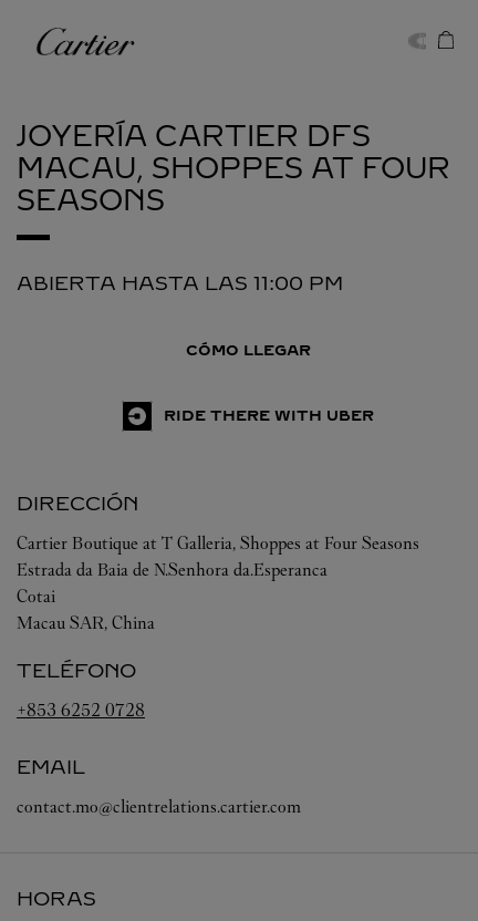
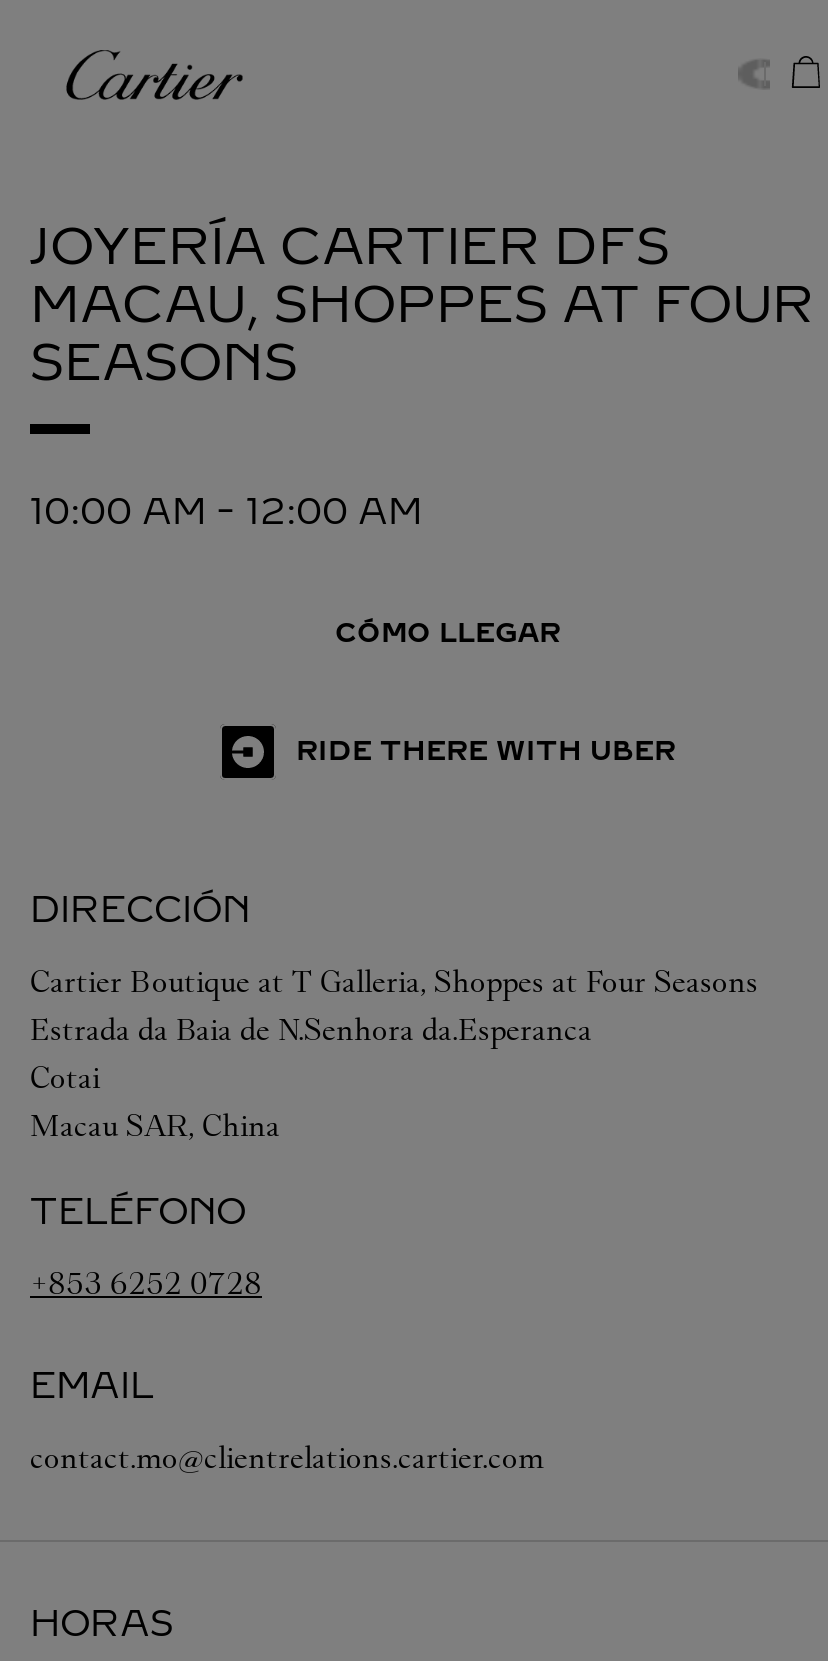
[17,271,343,296] ABIERTA HASTA LAS 11:00 PM -> [30,490,422,534] 10:00 AM - 12:00 AM

